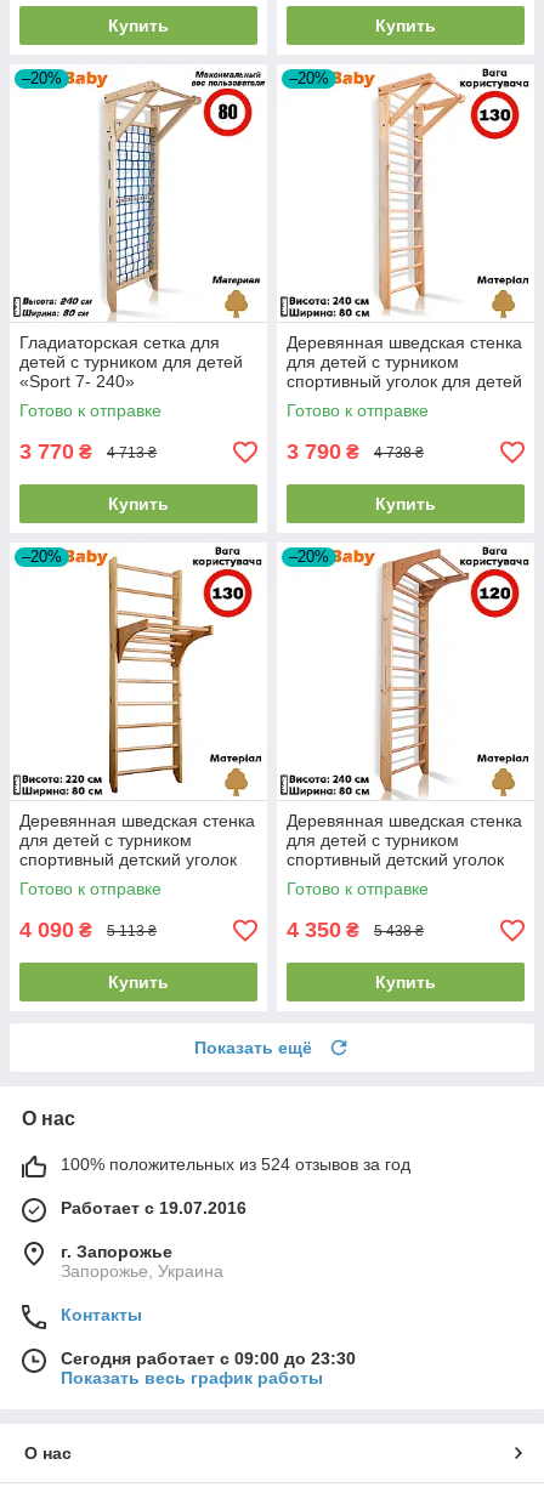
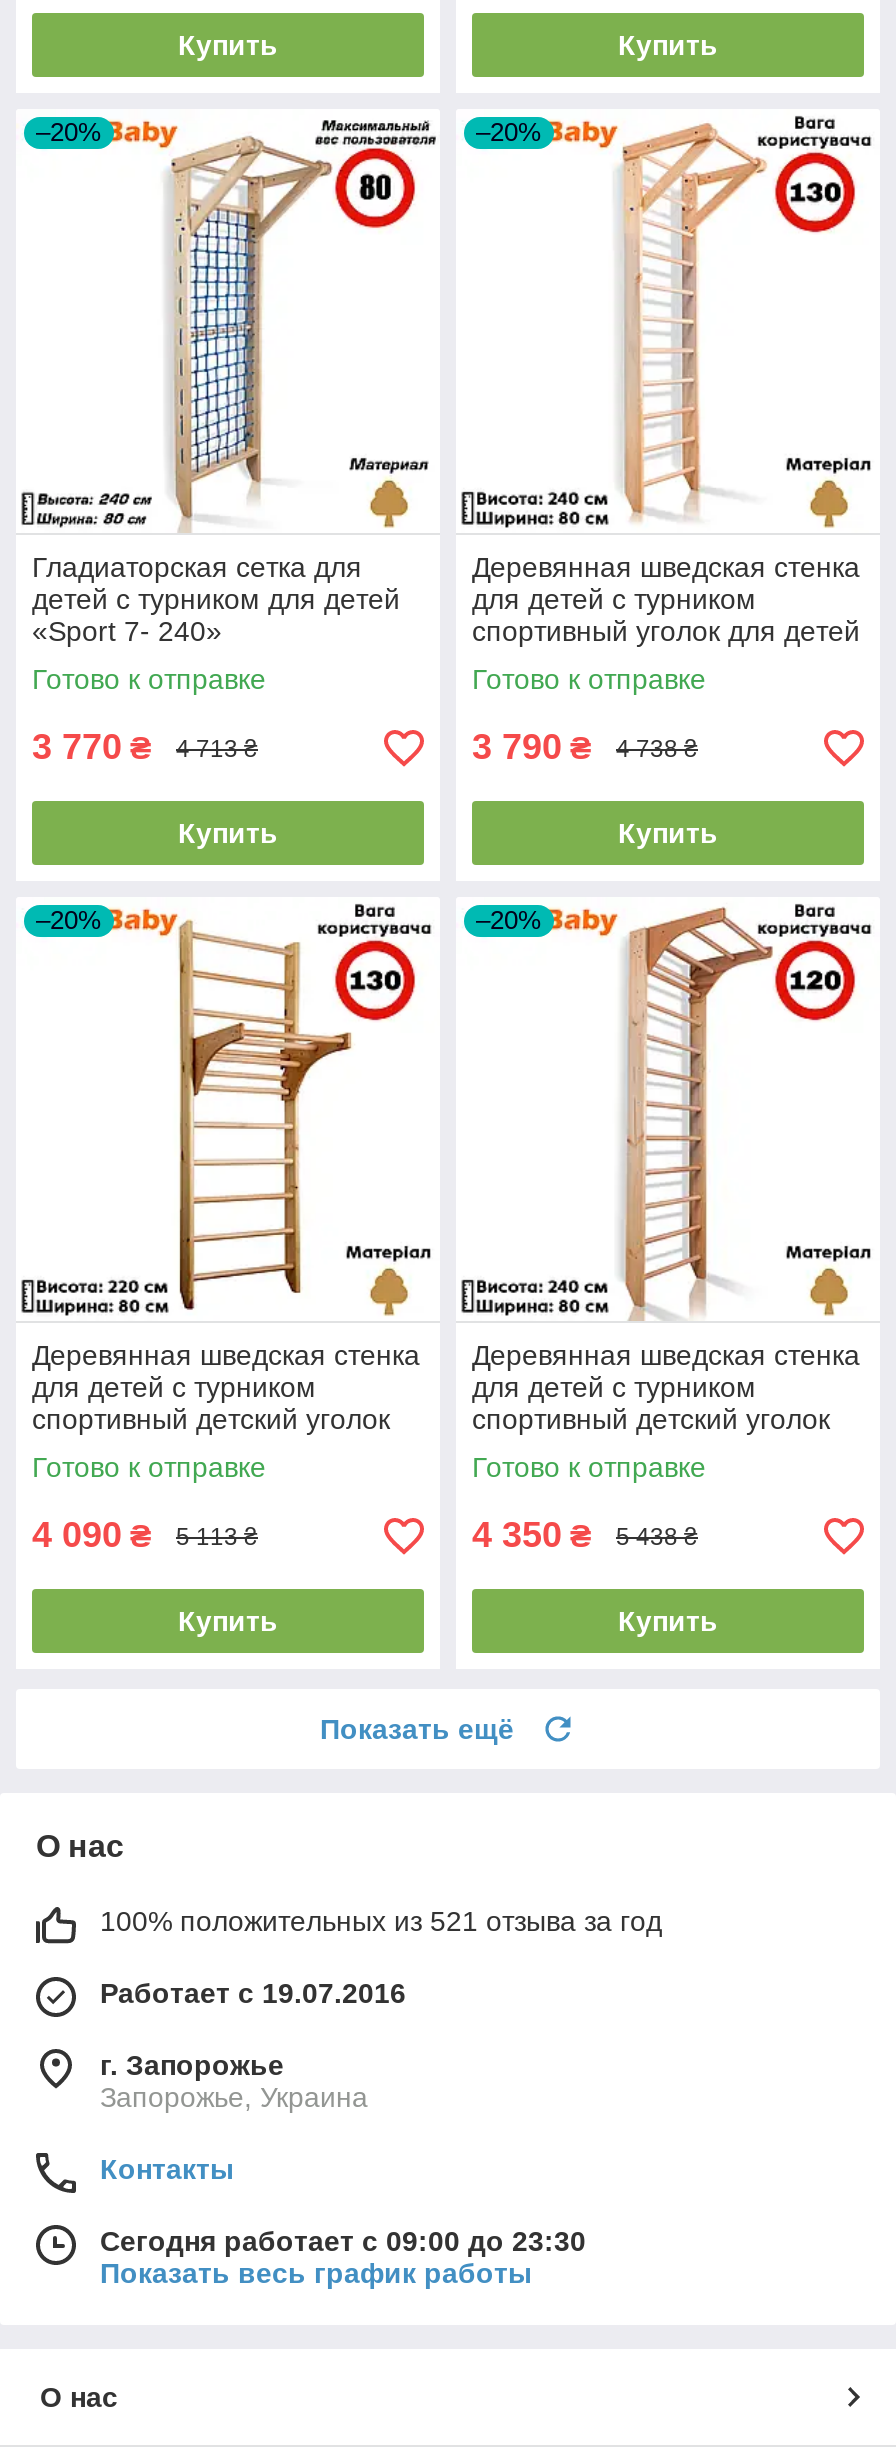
[61,1155,410,1174] 100% положительных из 524 отзывов за год -> [100,1906,662,1938] 100% положительных из 521 отзыва за год

